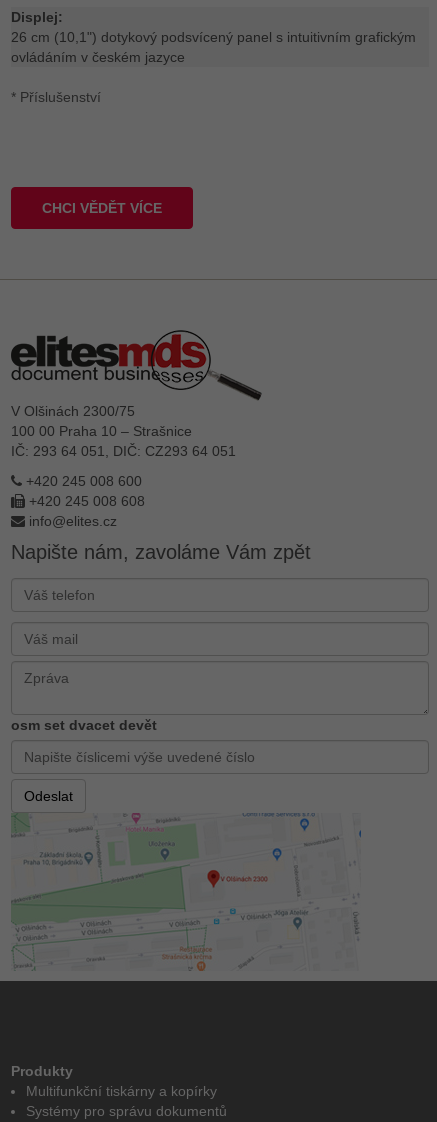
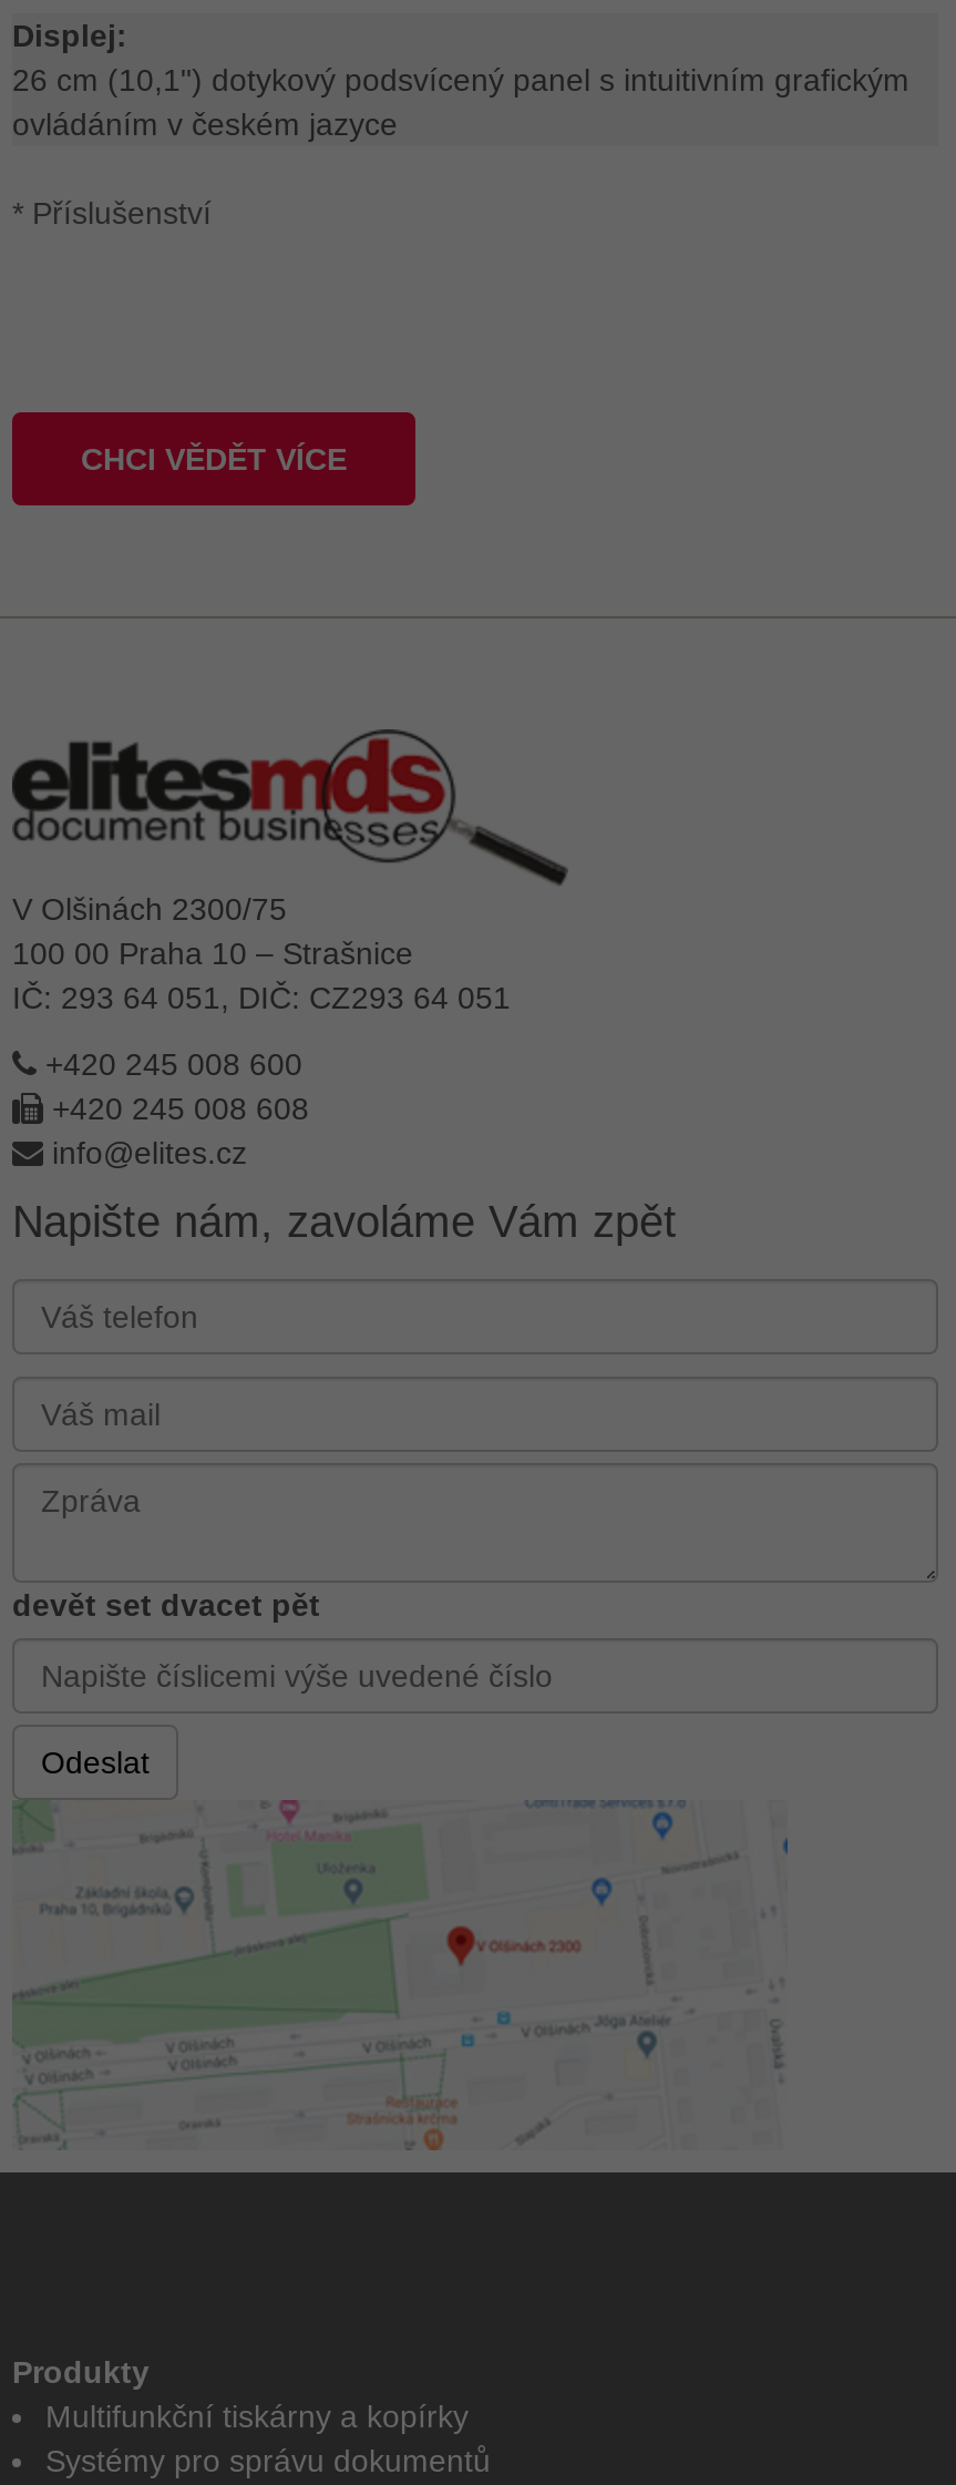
[11,717,157,733] osm set dvacet devět -> [12,1587,320,1623] devět set dvacet pět

